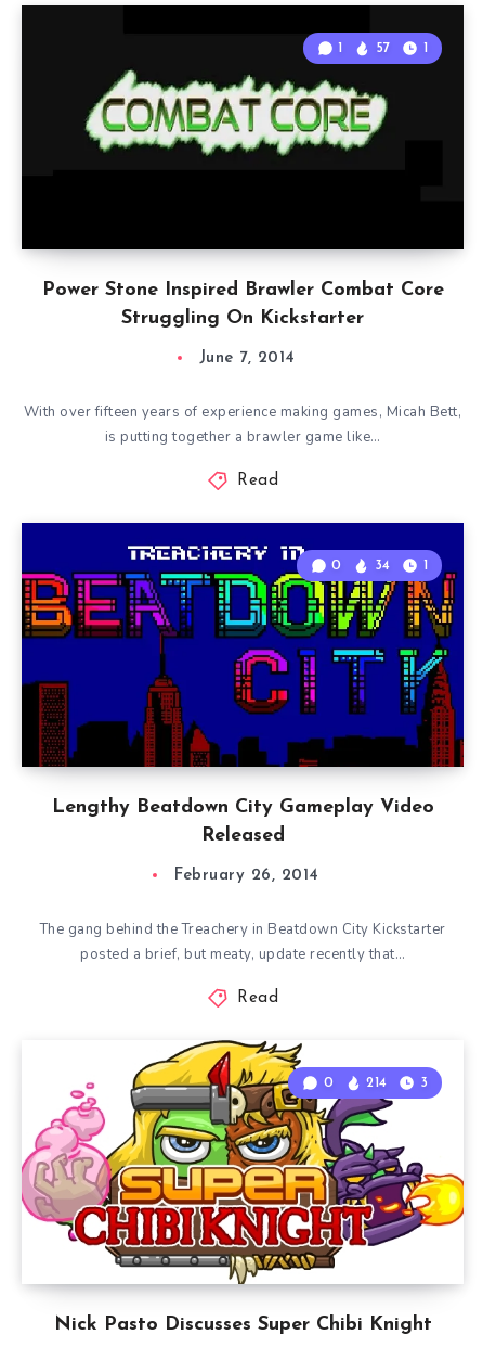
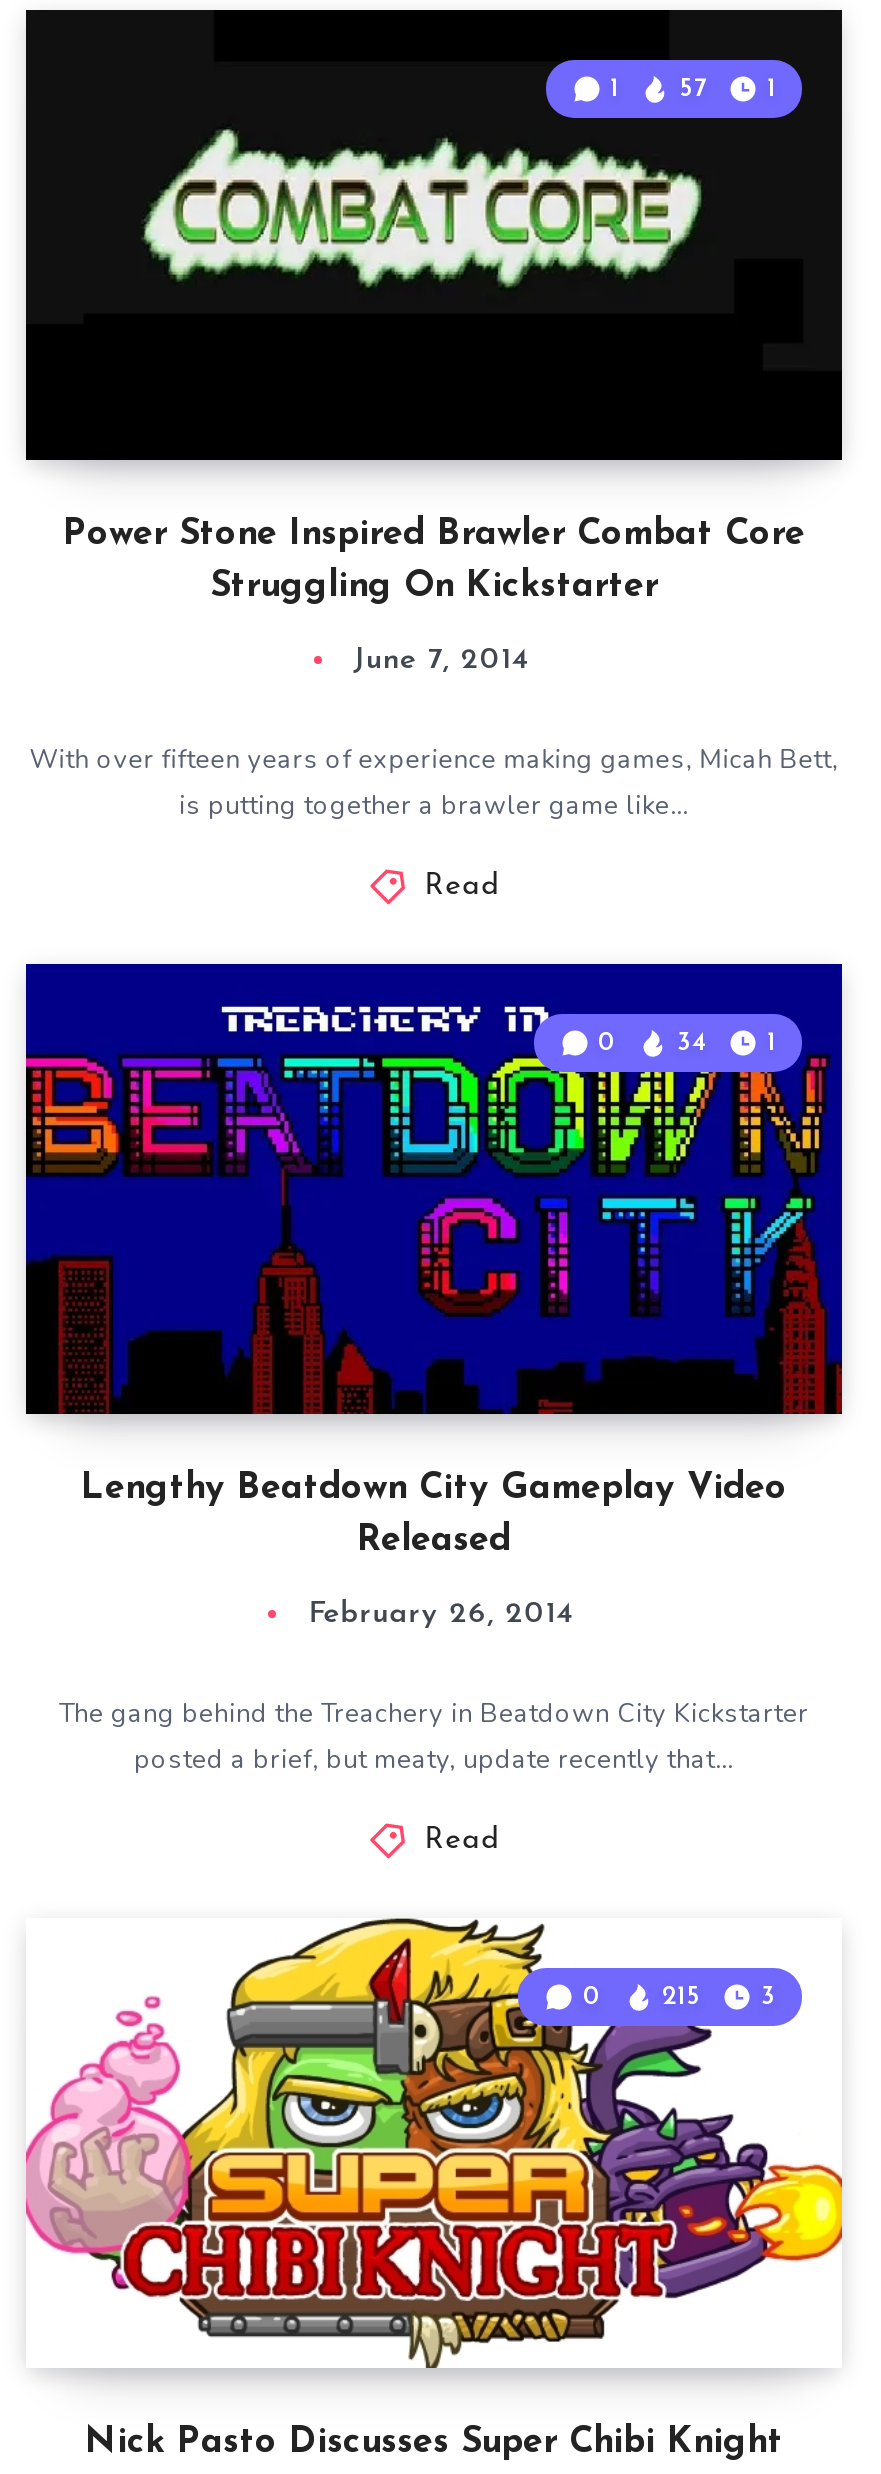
[323,1076,428,1090] 0 214 3 -> [583,1984,776,2010] 0 215 3

